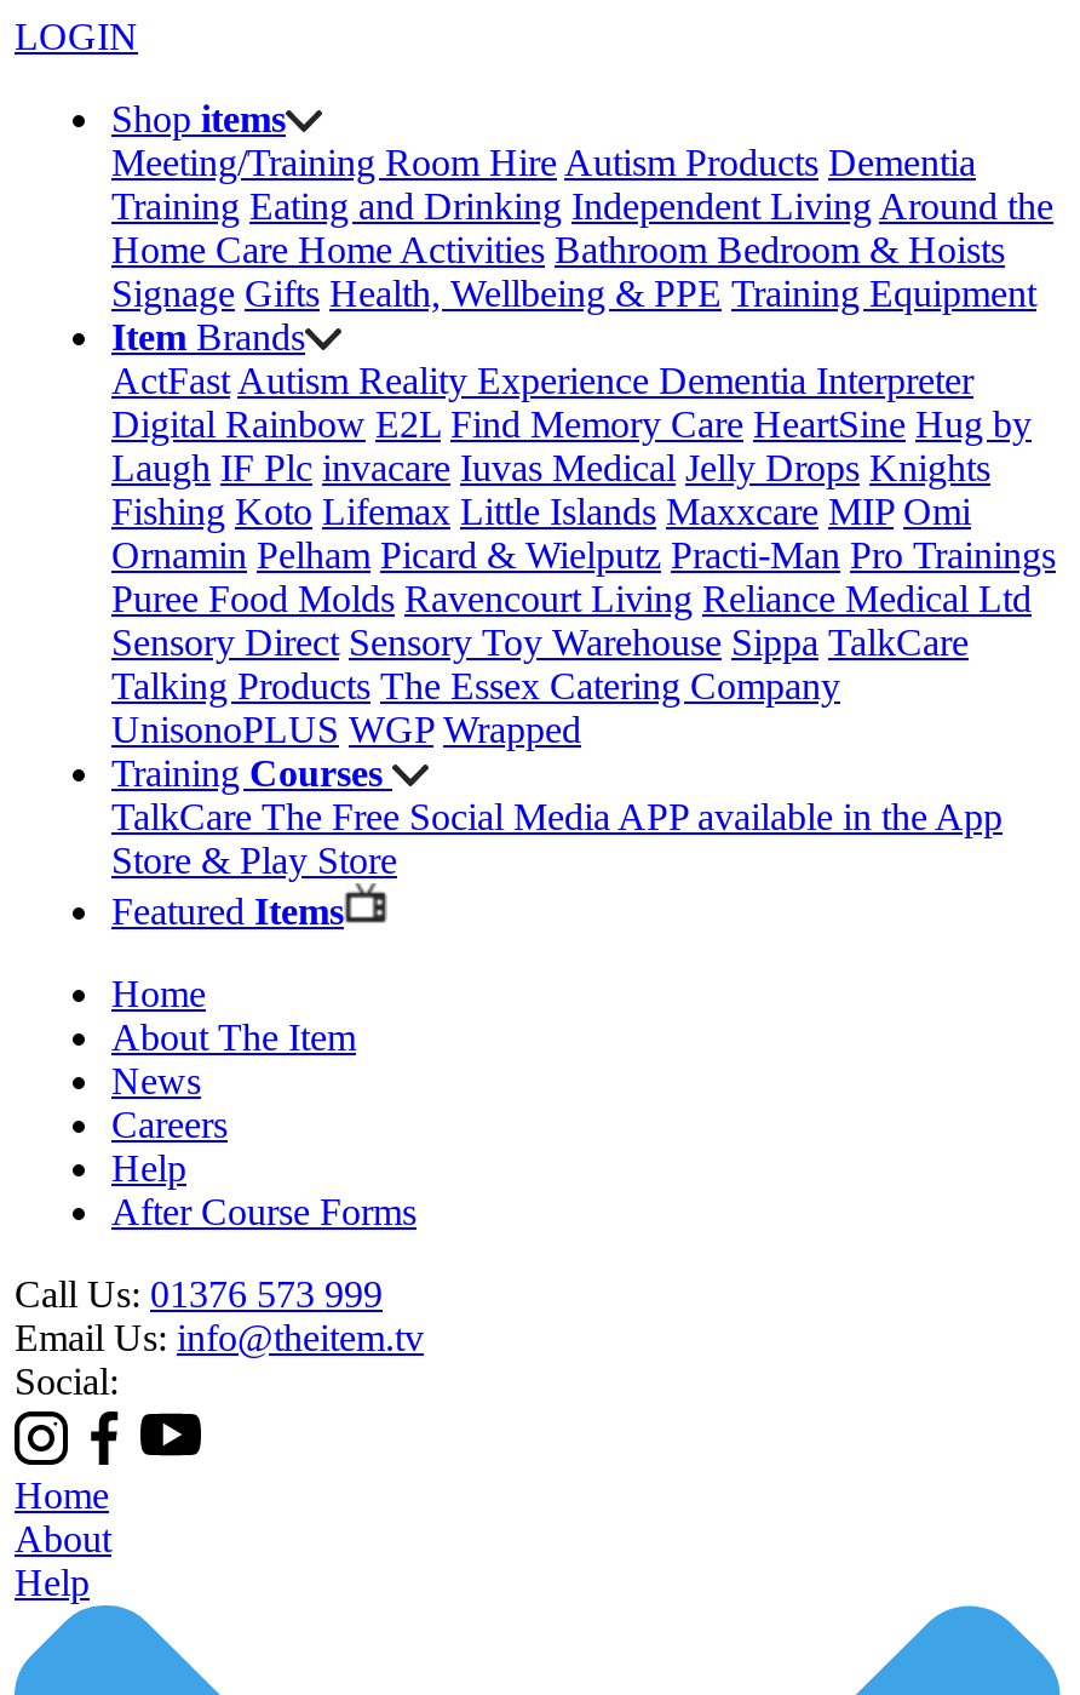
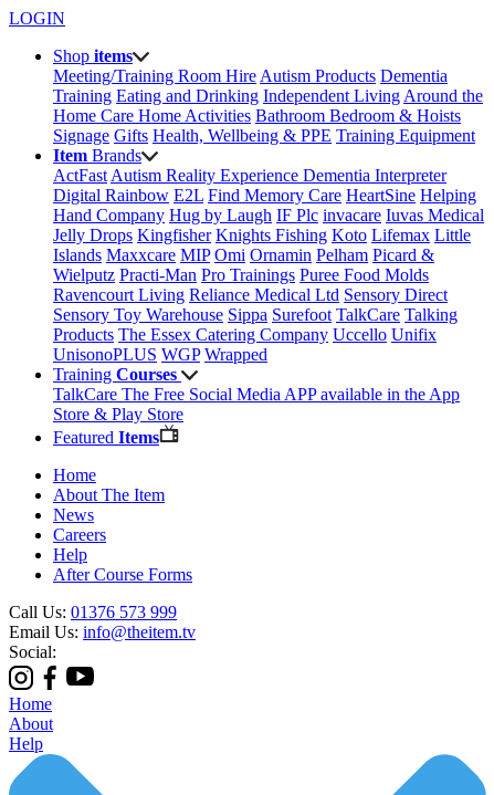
[111,403,1056,706] Digital Rainbow E2L Find Memory Care HeartSine Hug by | Laugh IF Plc invacare Iuvas Medical Jelly Drops Knights | Fishing Koto Lifemax Little Islands Maxxcare MIP Omi | Ornamin Pelham Picard & Wielputz Practi-Man Pro Trainings | Puree Food Molds Ravencourt Living Reliance Medical Ltd | Sensory Direct Sensory Toy Warehouse Sippa TalkCare | Talking Products The Essex Catering Company -> [53,186,484,344] Digital Rainbow E2L Find Memory Care HeartSine Helping | Hand Company Hug by Laugh IF Plc invacare Iuvas Medical | Jelly Drops Kingfisher Knights Fishing Koto Lifemax Little | Islands Maxxcare MIP Omi Ornamin Pelham Picard & | Wielputz Practi-Man Pro Trainings Puree Food Molds | Ravencourt Living Reliance Medical Ltd Sensory Direct | Sensory Toy Warehouse Sippa Surefoot TalkCare Talking | Products The Essex Catering Company Uccello Unifix

